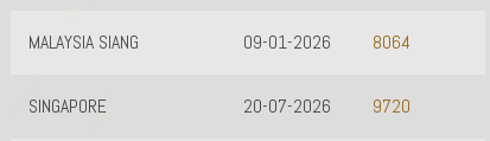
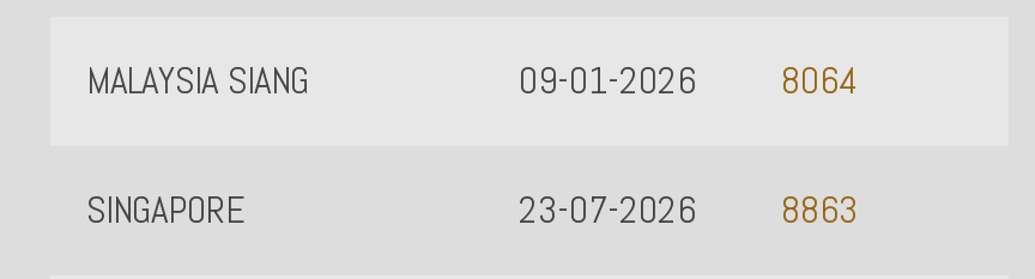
[243,95,330,118] 20-07-2026 -> [519,186,696,234] 23-07-2026
[373,95,411,119] 9720 -> [781,188,858,235] 8863

